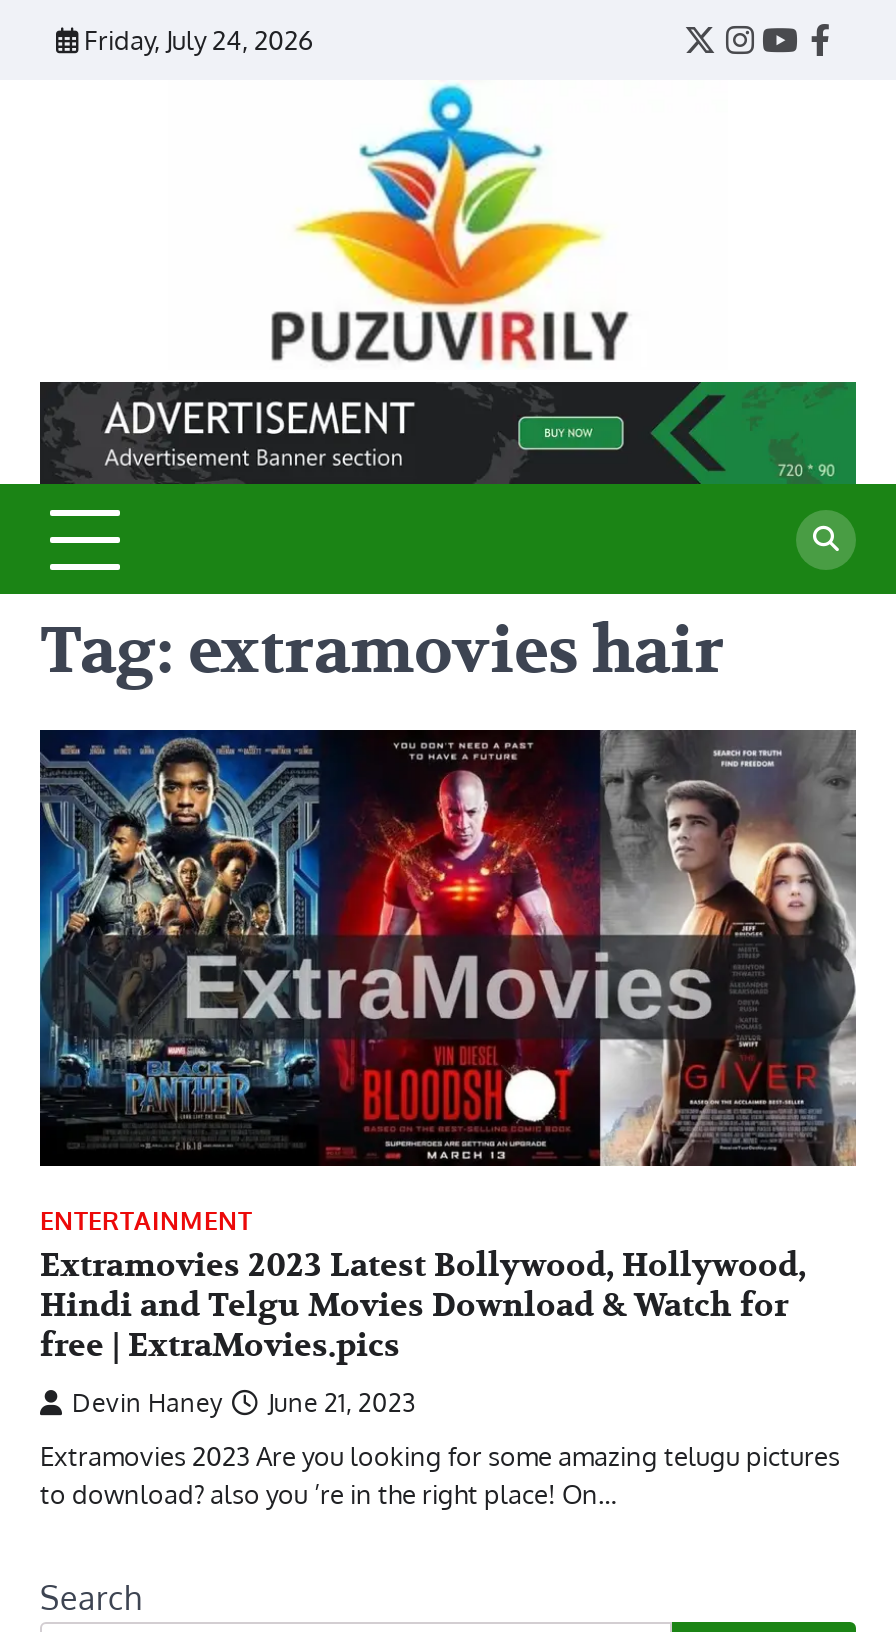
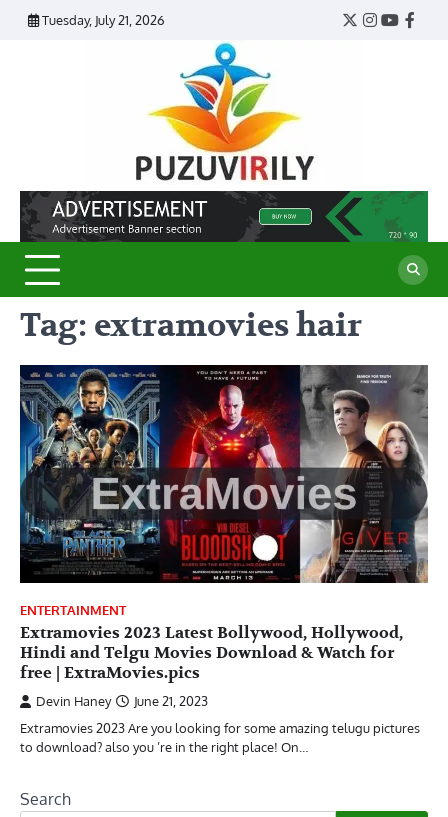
[84,24,314,56] Friday, July 24, 2026 -> [42,12,165,28] Tuesday, July 21, 2026

